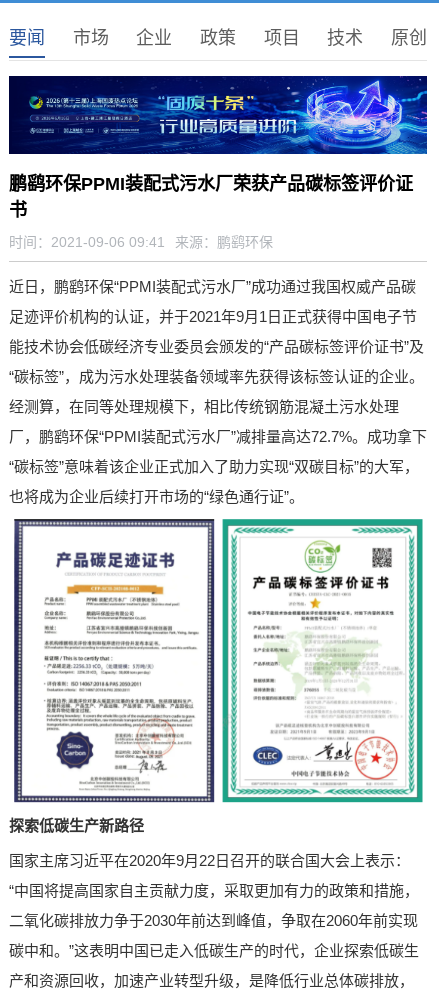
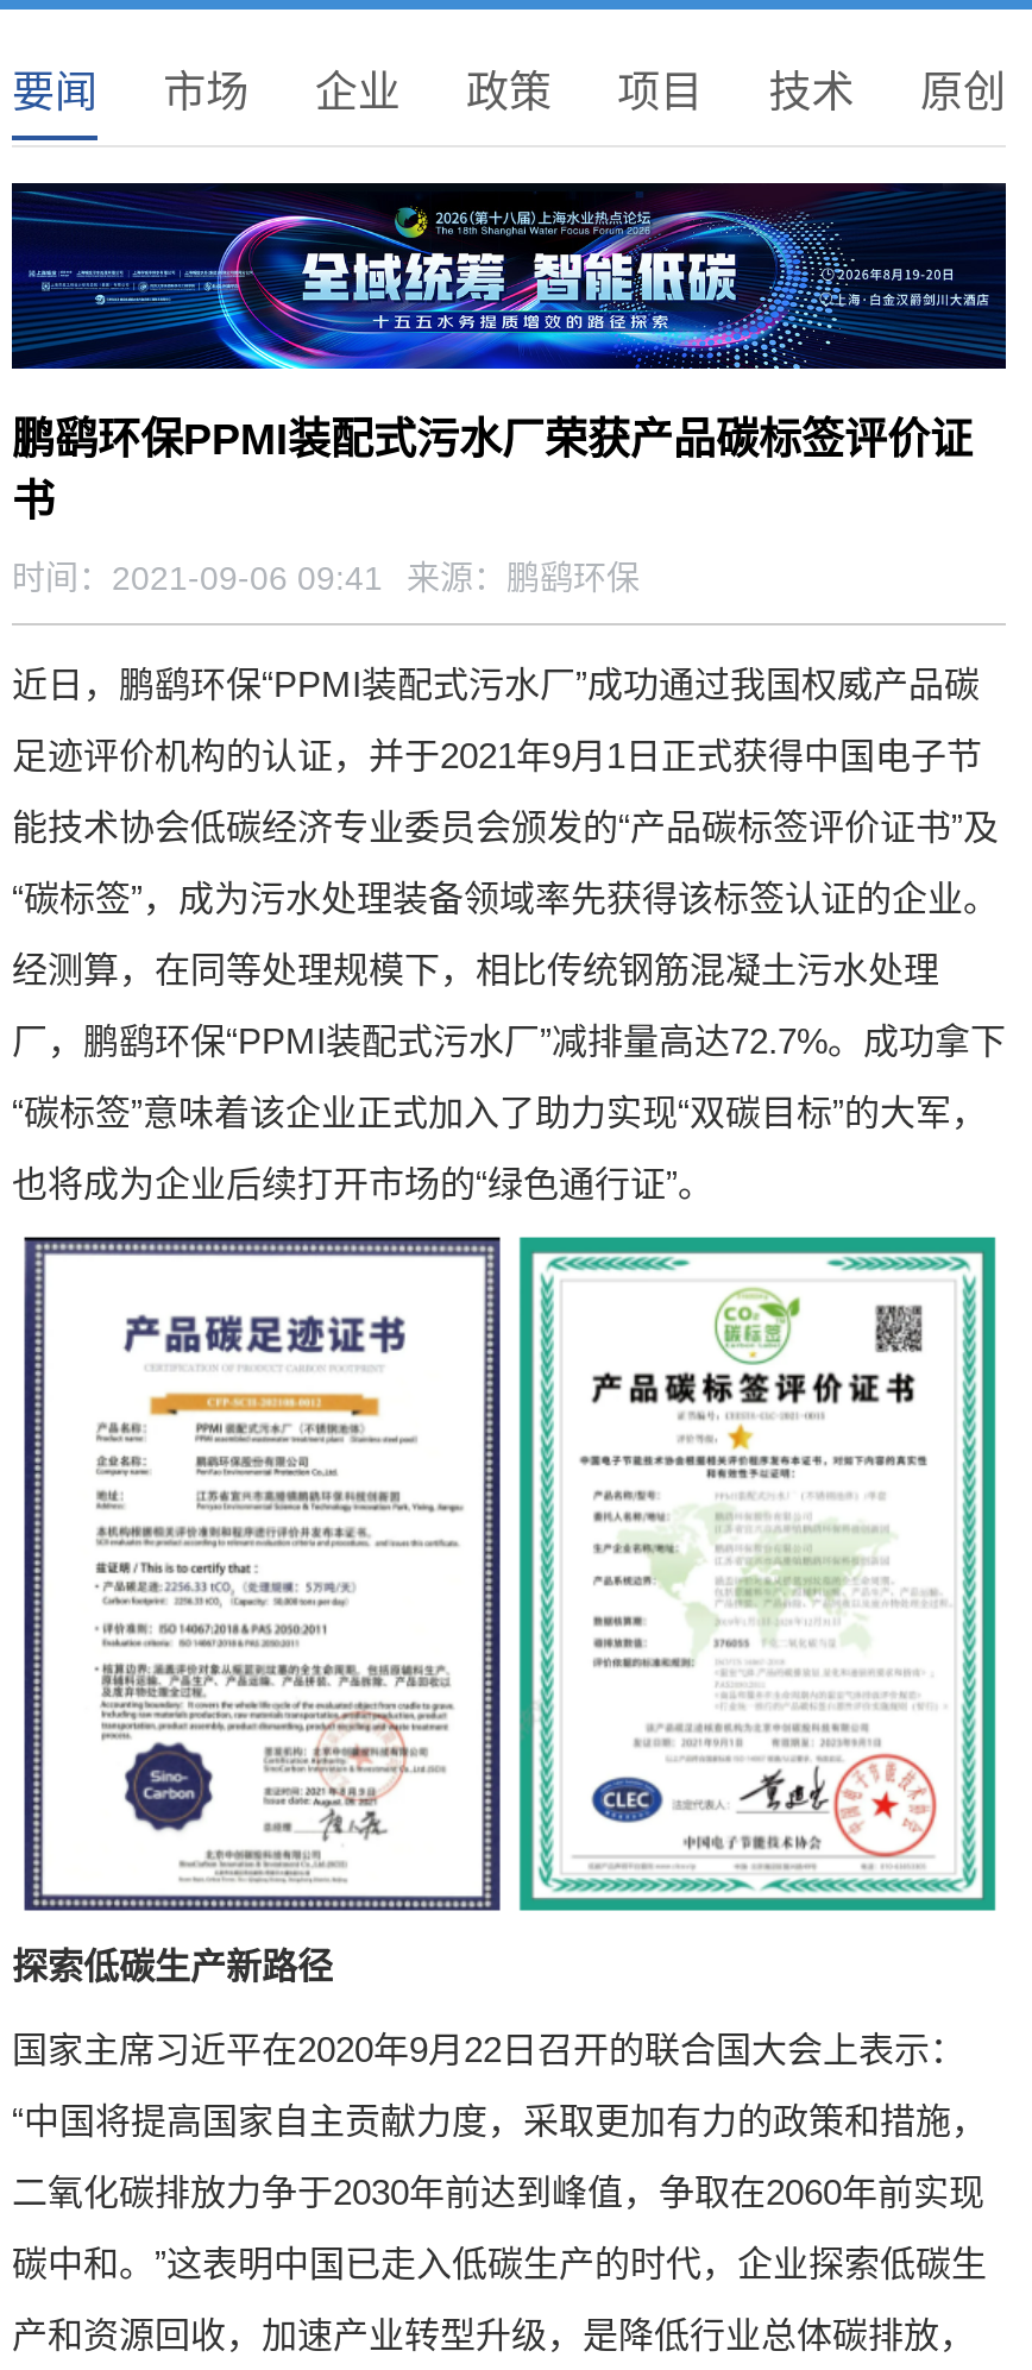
[11,76,428,155] [image] -> [12,183,1008,371] [image]

